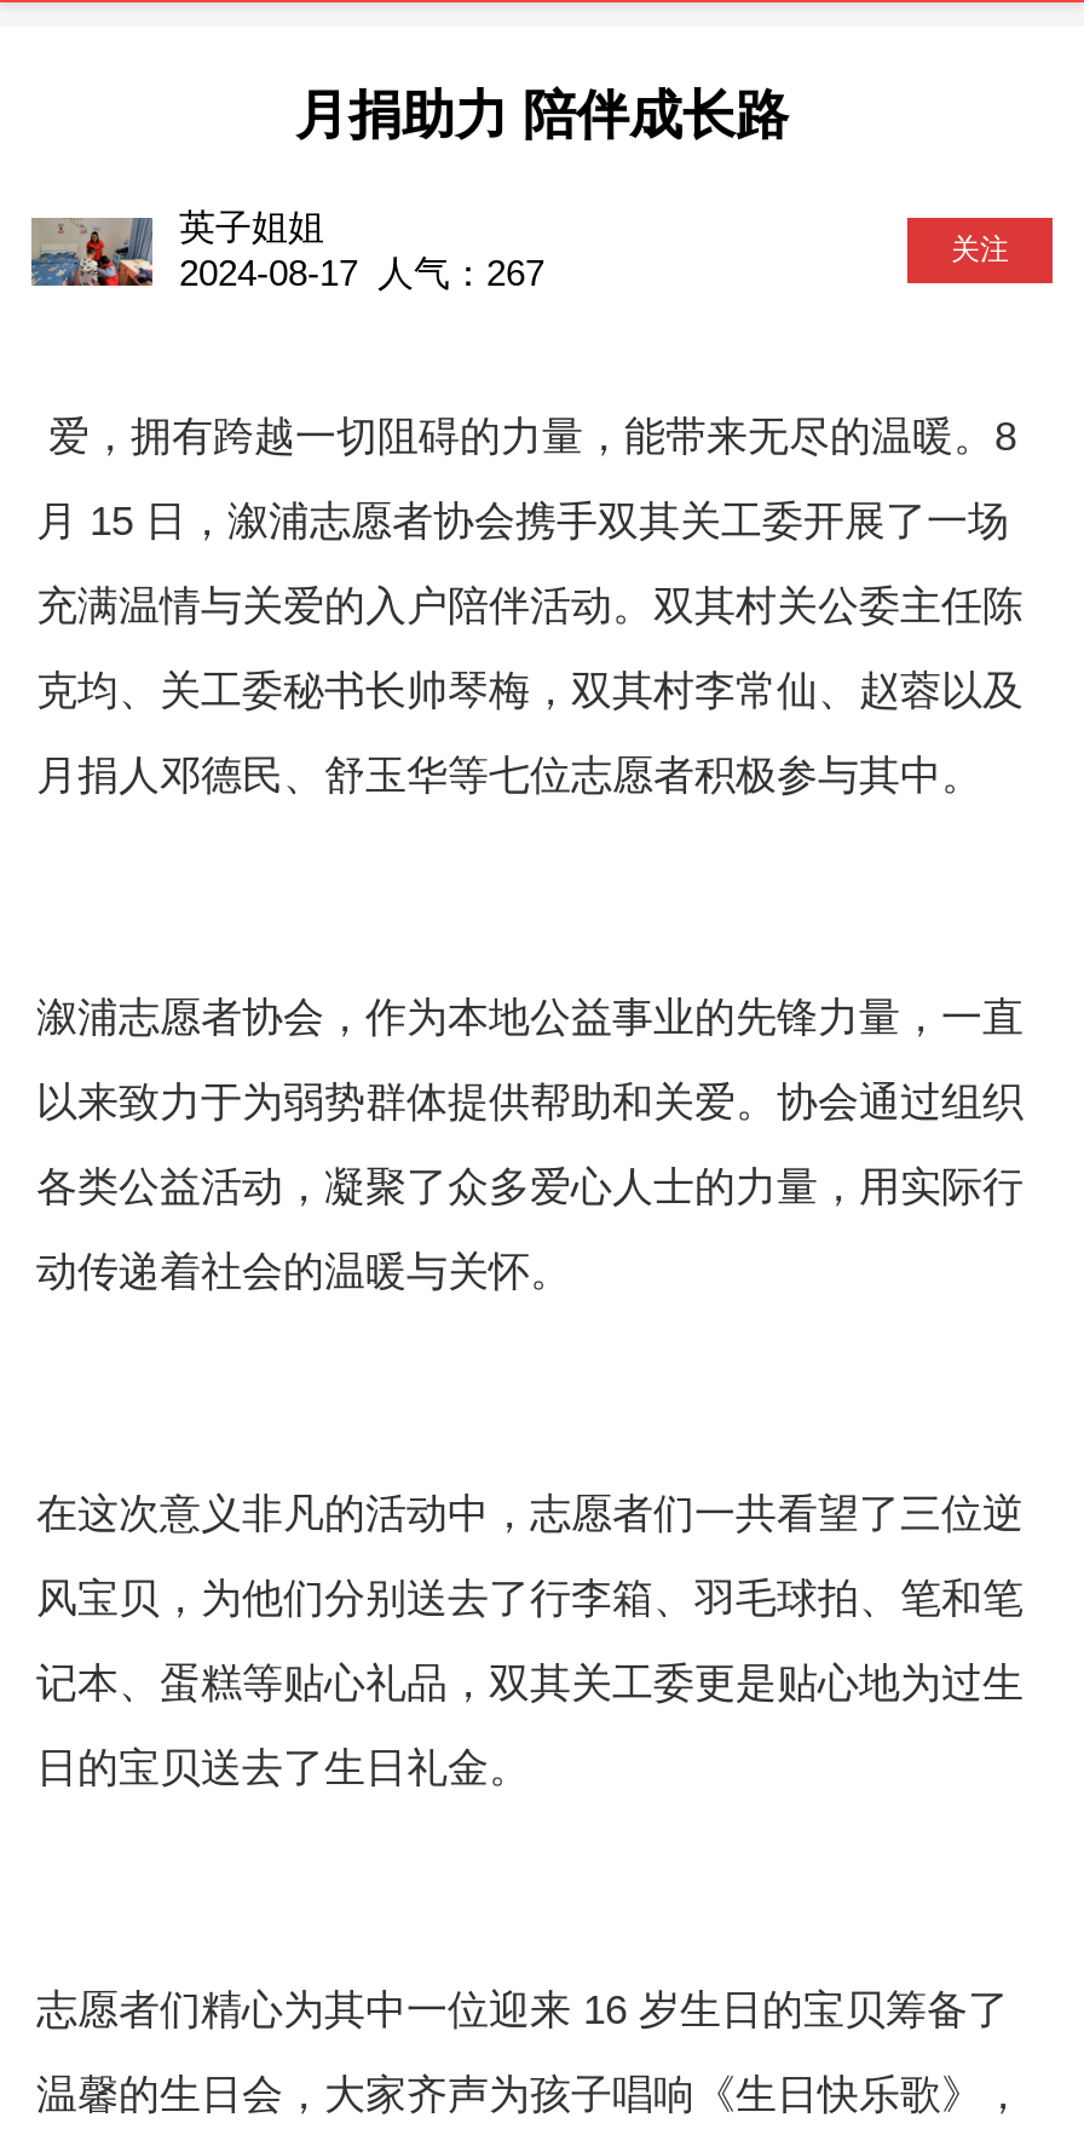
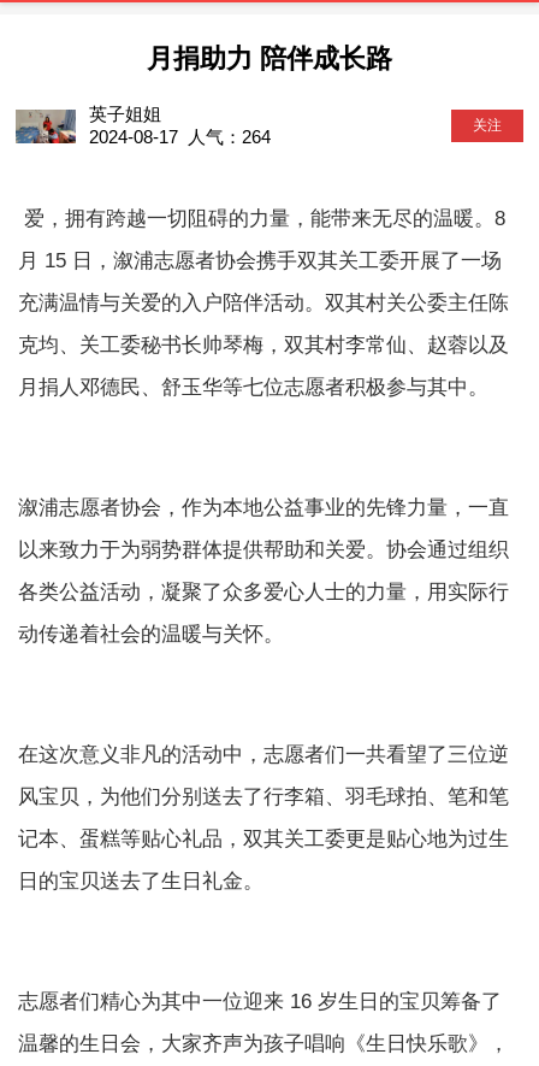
[179,252,544,293] 2024-08-17 人气：267 -> [89,126,271,147] 2024-08-17 人气：264

